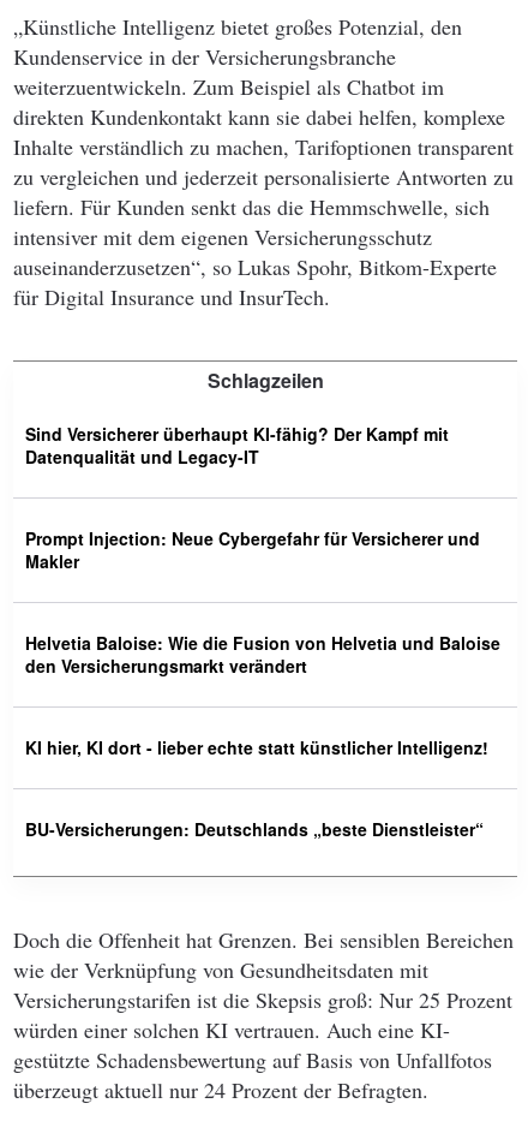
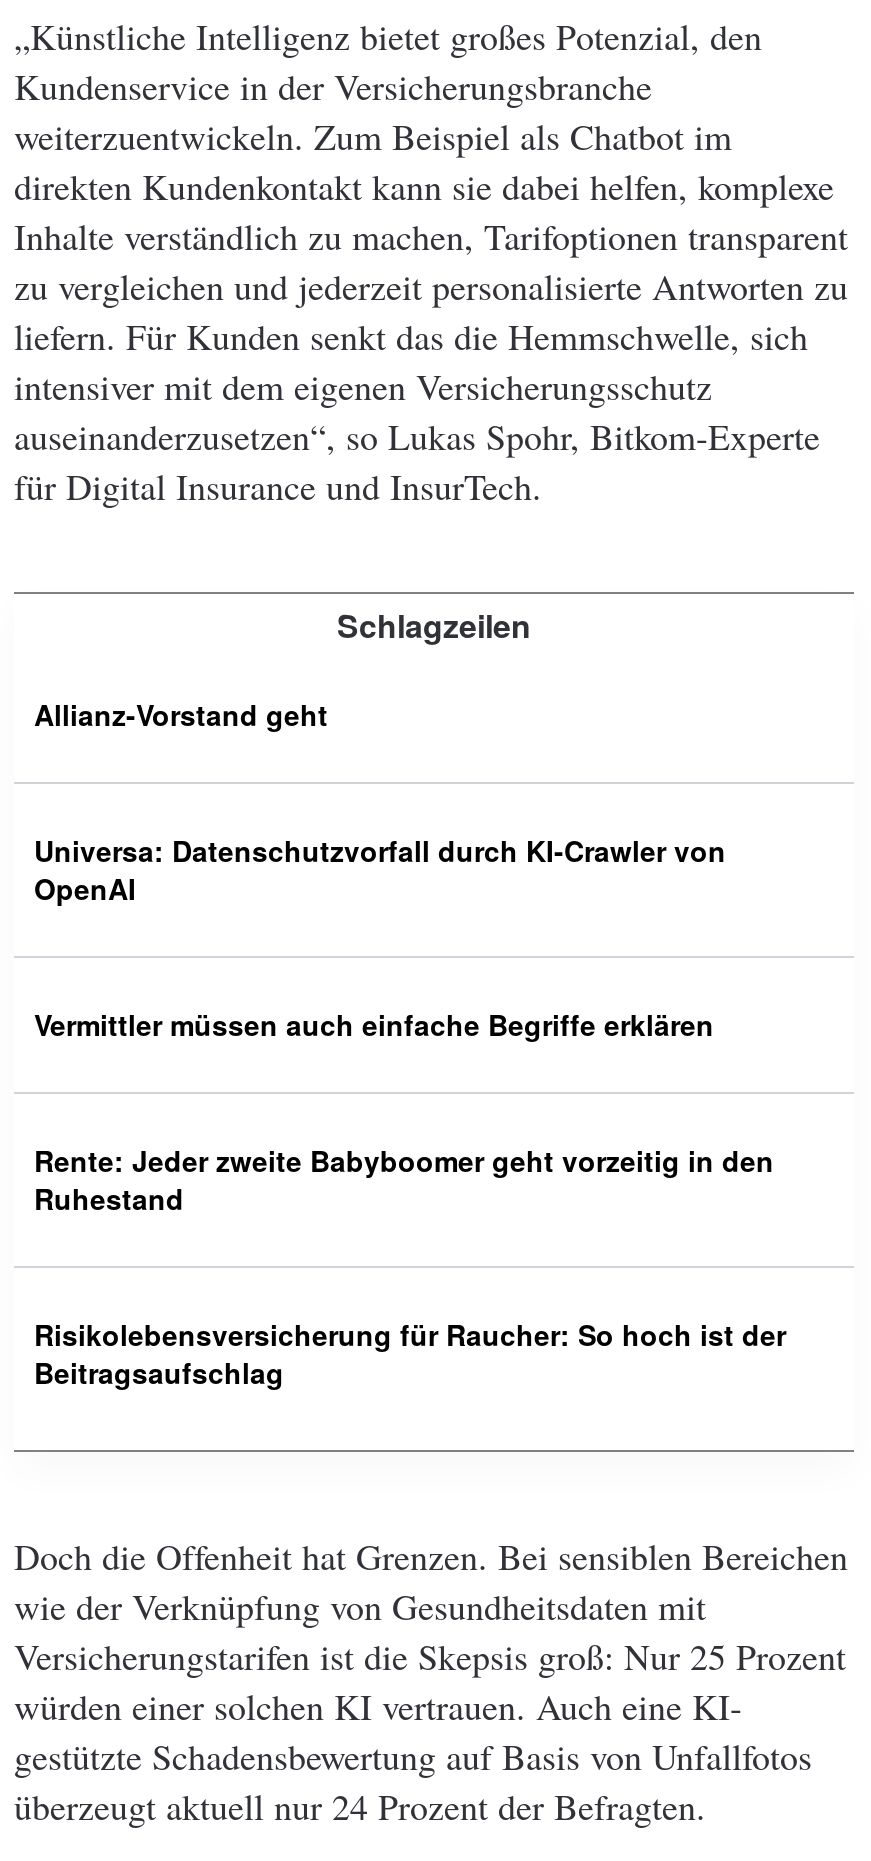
[25,422,449,469] Sind Versicherer überhaupt KI-fähig? Der Kampf mit | Datenqualität und Legacy-IT -> [34,695,328,735] Allianz-Vorstand geht
[25,527,480,574] Prompt Injection: Neue Cybergefahr für Versicherer und | Makler -> [34,831,726,909] Universa: Datenschutzvorfall durch KI-Crawler von | OpenAI
[25,631,500,678] Helvetia Baloise: Wie die Fusion von Helvetia und Baloise | den Versicherungsmarkt verändert -> [34,1005,714,1045] Vermittler müssen auch einfache Begriffe erklären
[25,736,488,760] KI hier, KI dort - lieber echte statt künstlicher Intelligenz! -> [34,1141,774,1219] Rente: Jeder zweite Babyboomer geht vorzeitig in den | Ruhestand
[25,817,484,842] BU-Versicherungen: Deutschlands „beste Dienstleister“ -> [34,1315,786,1393] Risikolebensversicherung für Raucher: So hoch ist der | Beitragsaufschlag

